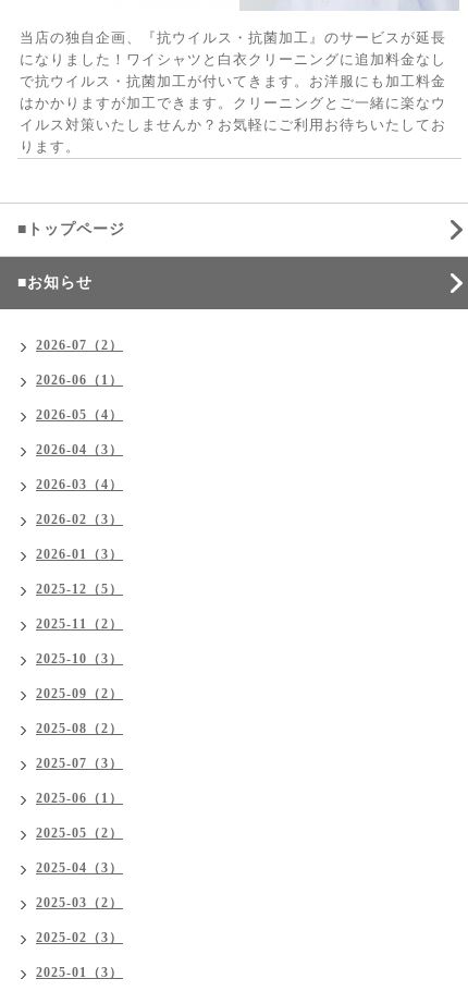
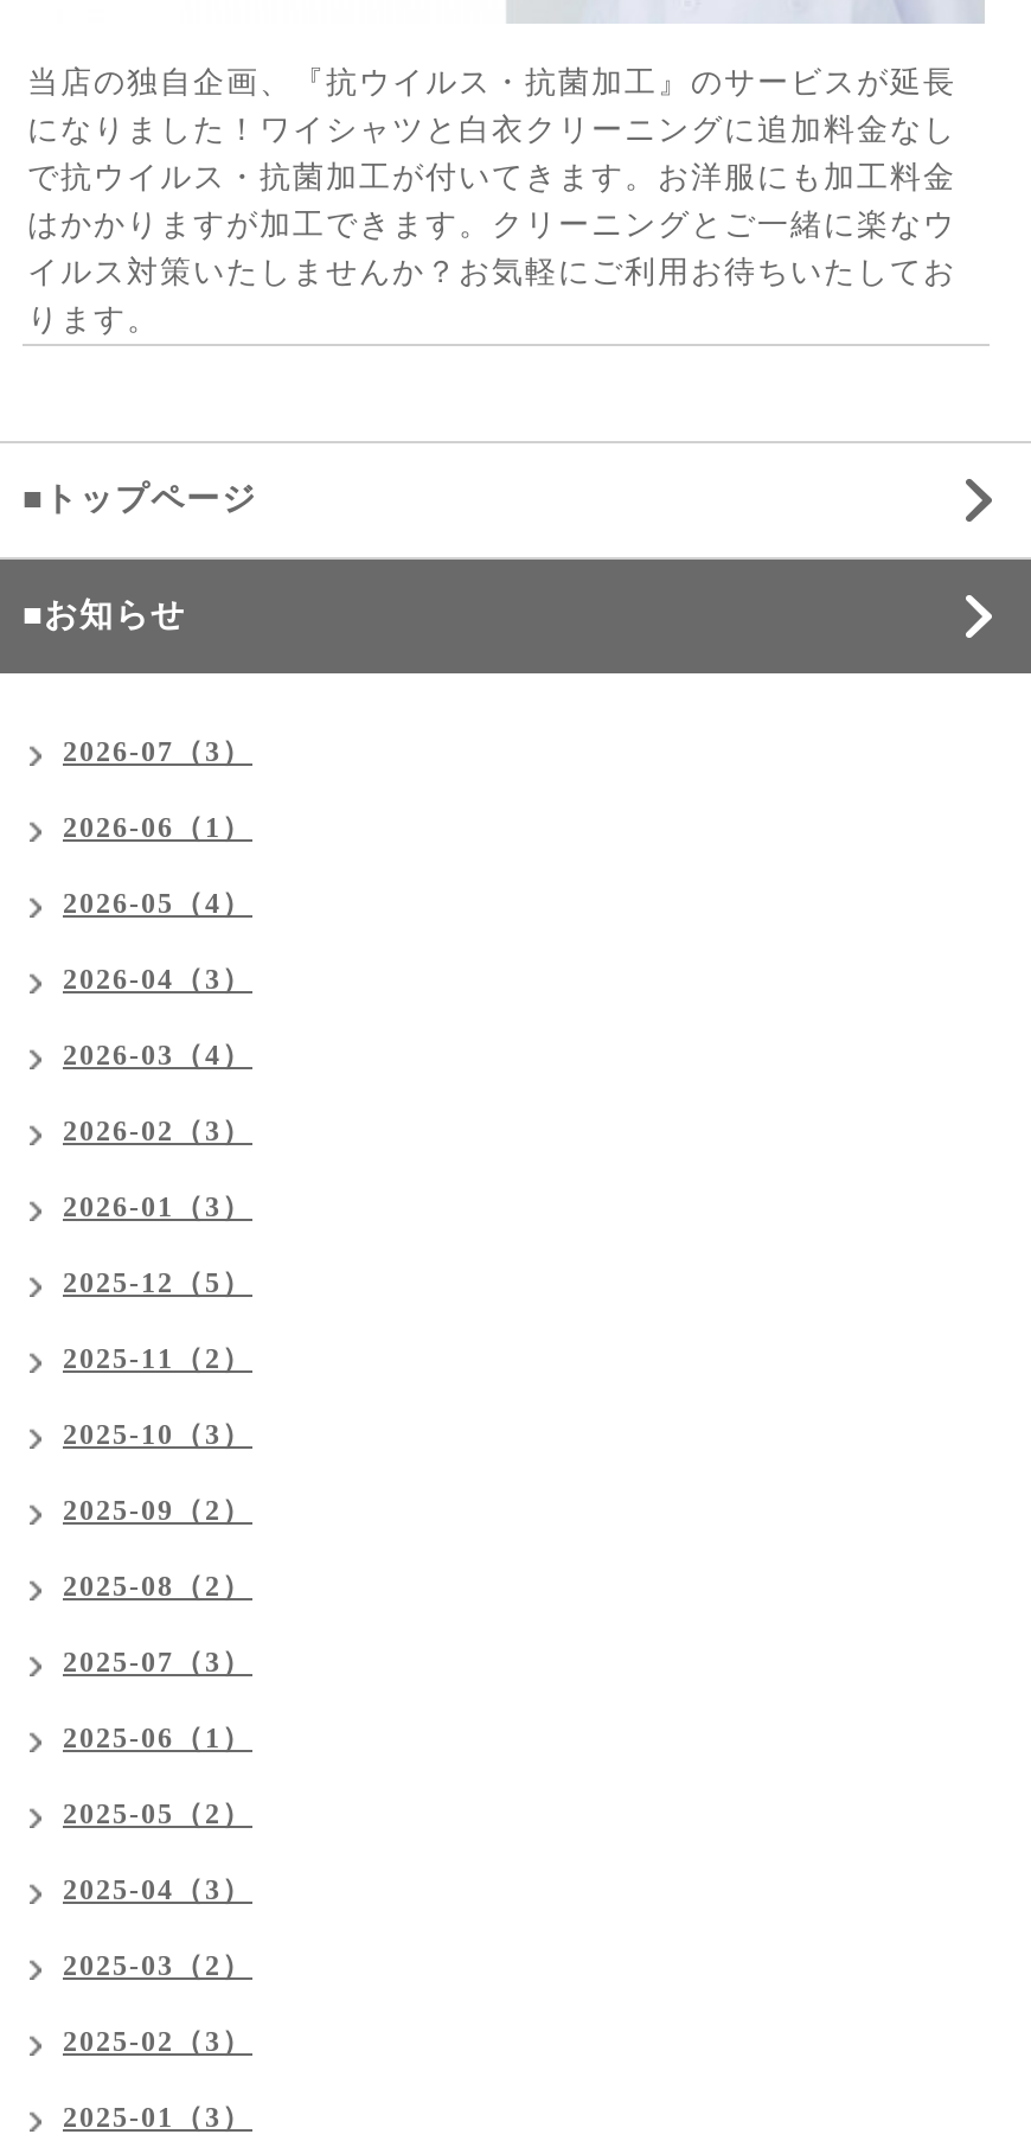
[36,337,123,353] 2026-07（2） -> [63,735,252,768] 2026-07（3）

